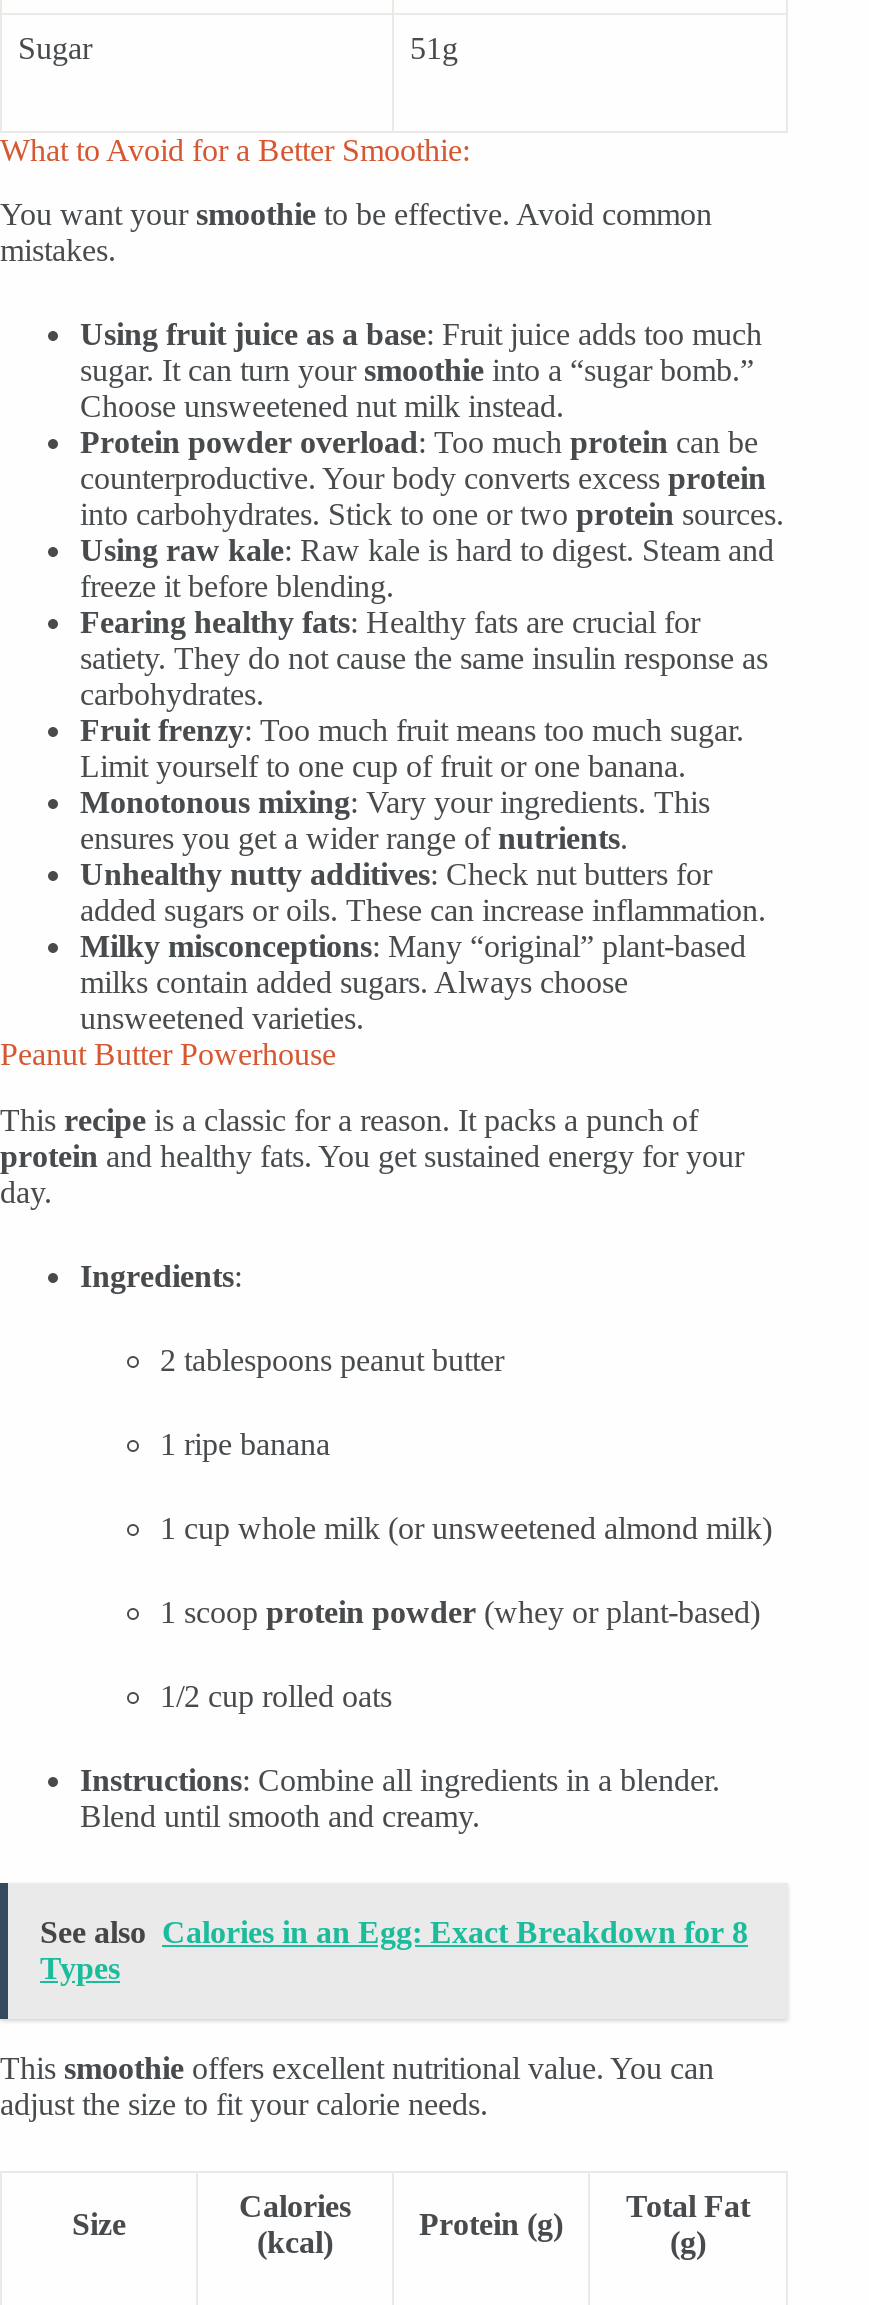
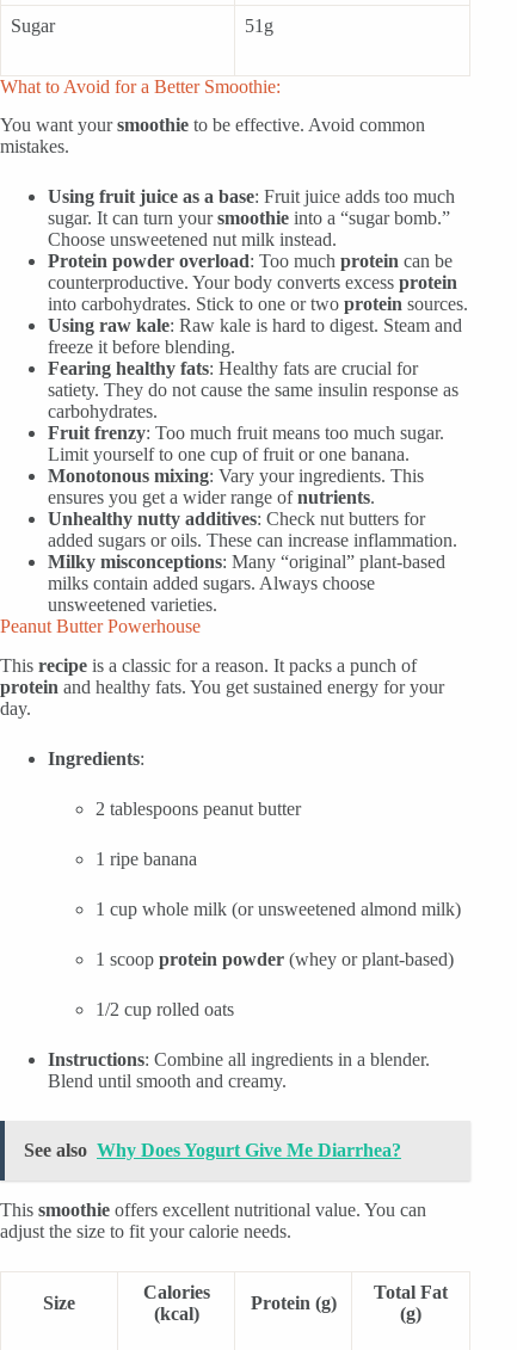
[40,1915,748,1985] See also Calories in an Egg: Exact Breakdown for 8 | Types -> [24,1140,401,1160] See also Why Does Yogurt Give Me Diarrhea?

